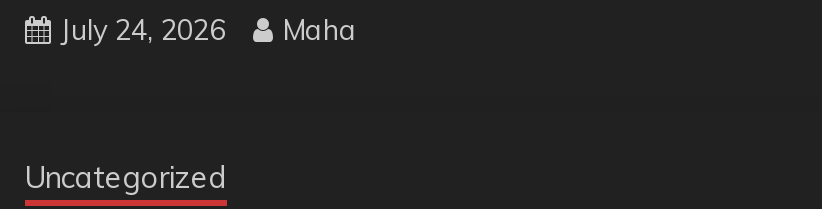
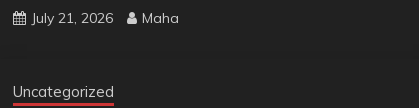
[61,12,357,48] July 24, 2026 Maha -> [31,9,179,27] July 21, 2026 Maha

